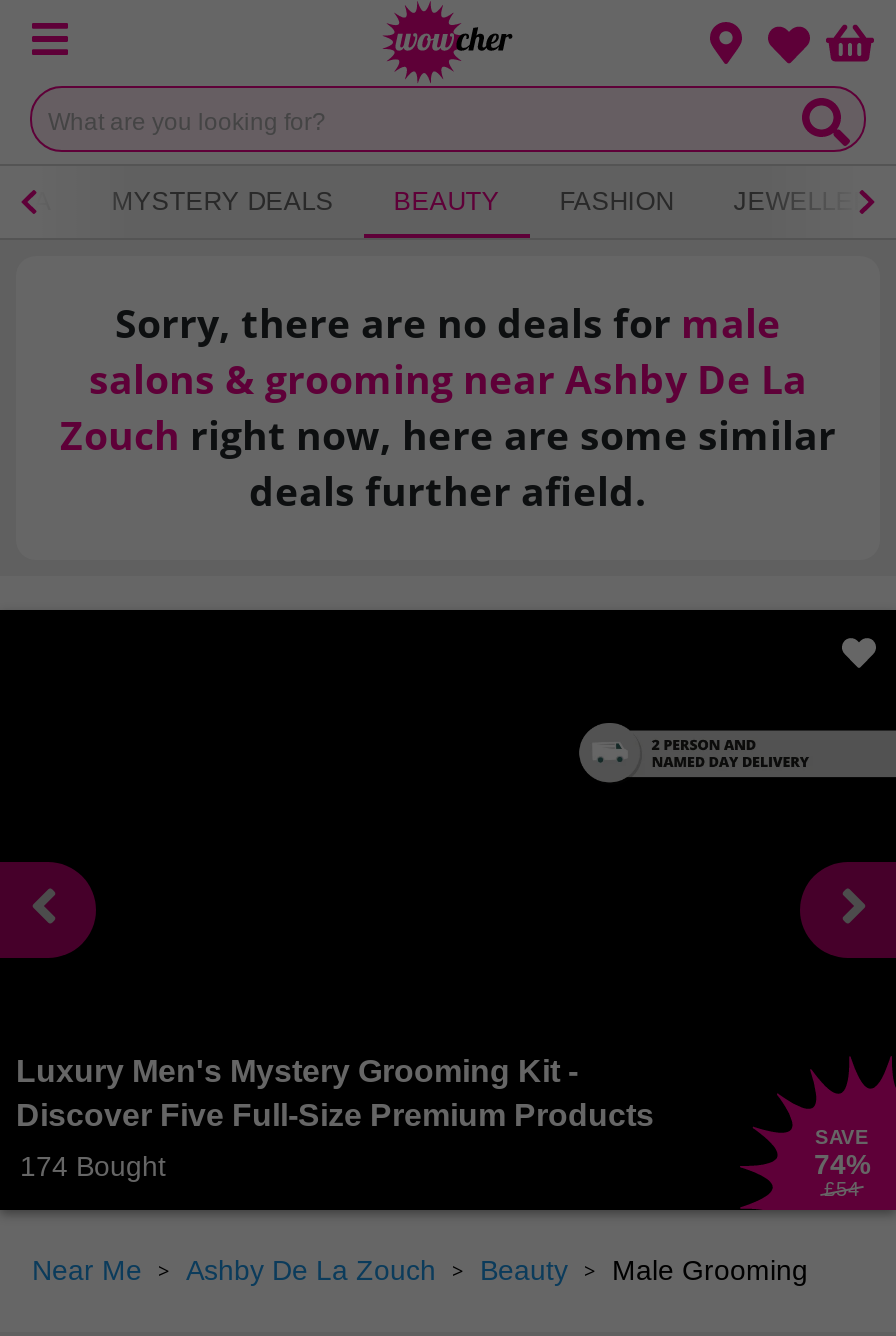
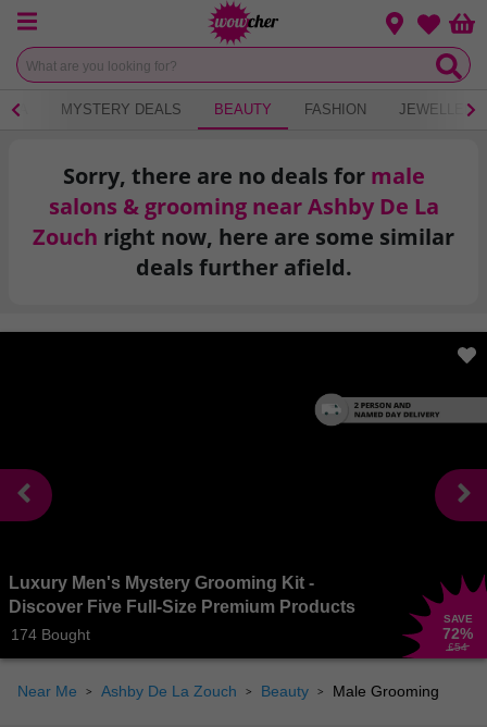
[814,1147,870,1179] 74% -> [442,624,473,642] 72%

